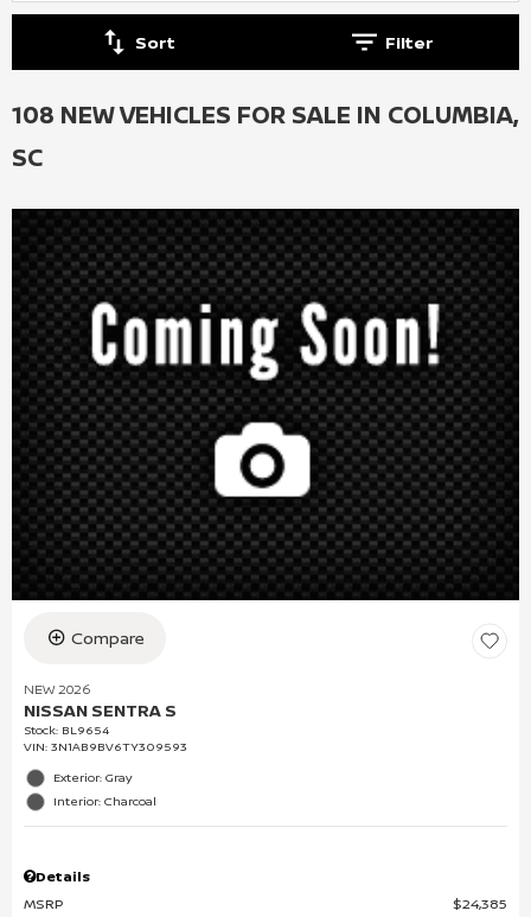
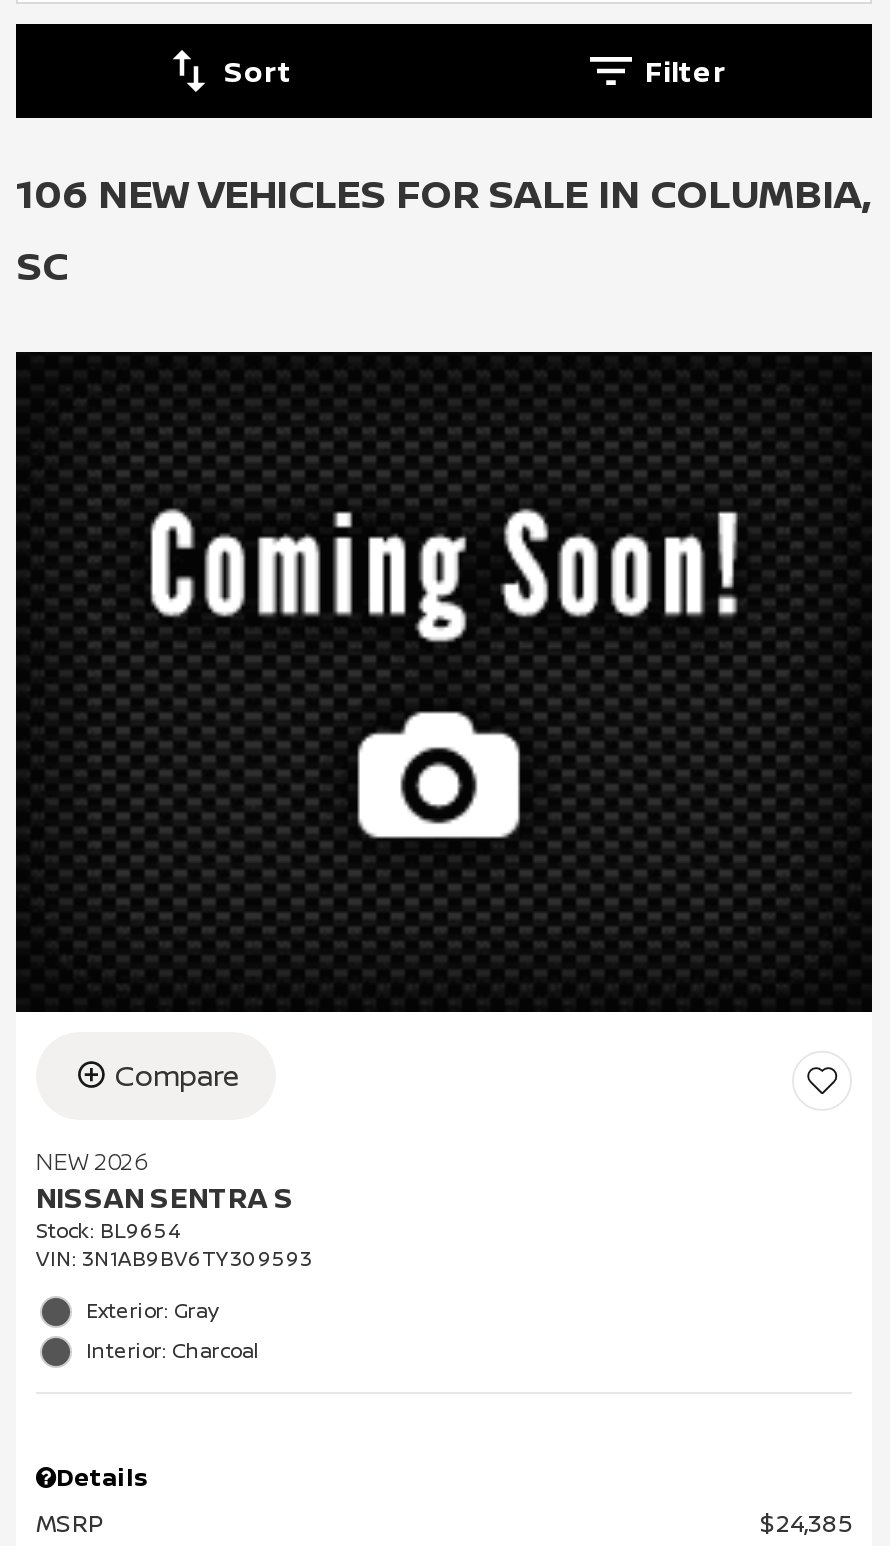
[12,98,519,130] 108 NEW VEHICLES FOR SALE IN COLUMBIA, -> [16,166,872,220] 106 NEW VEHICLES FOR SALE IN COLUMBIA,

